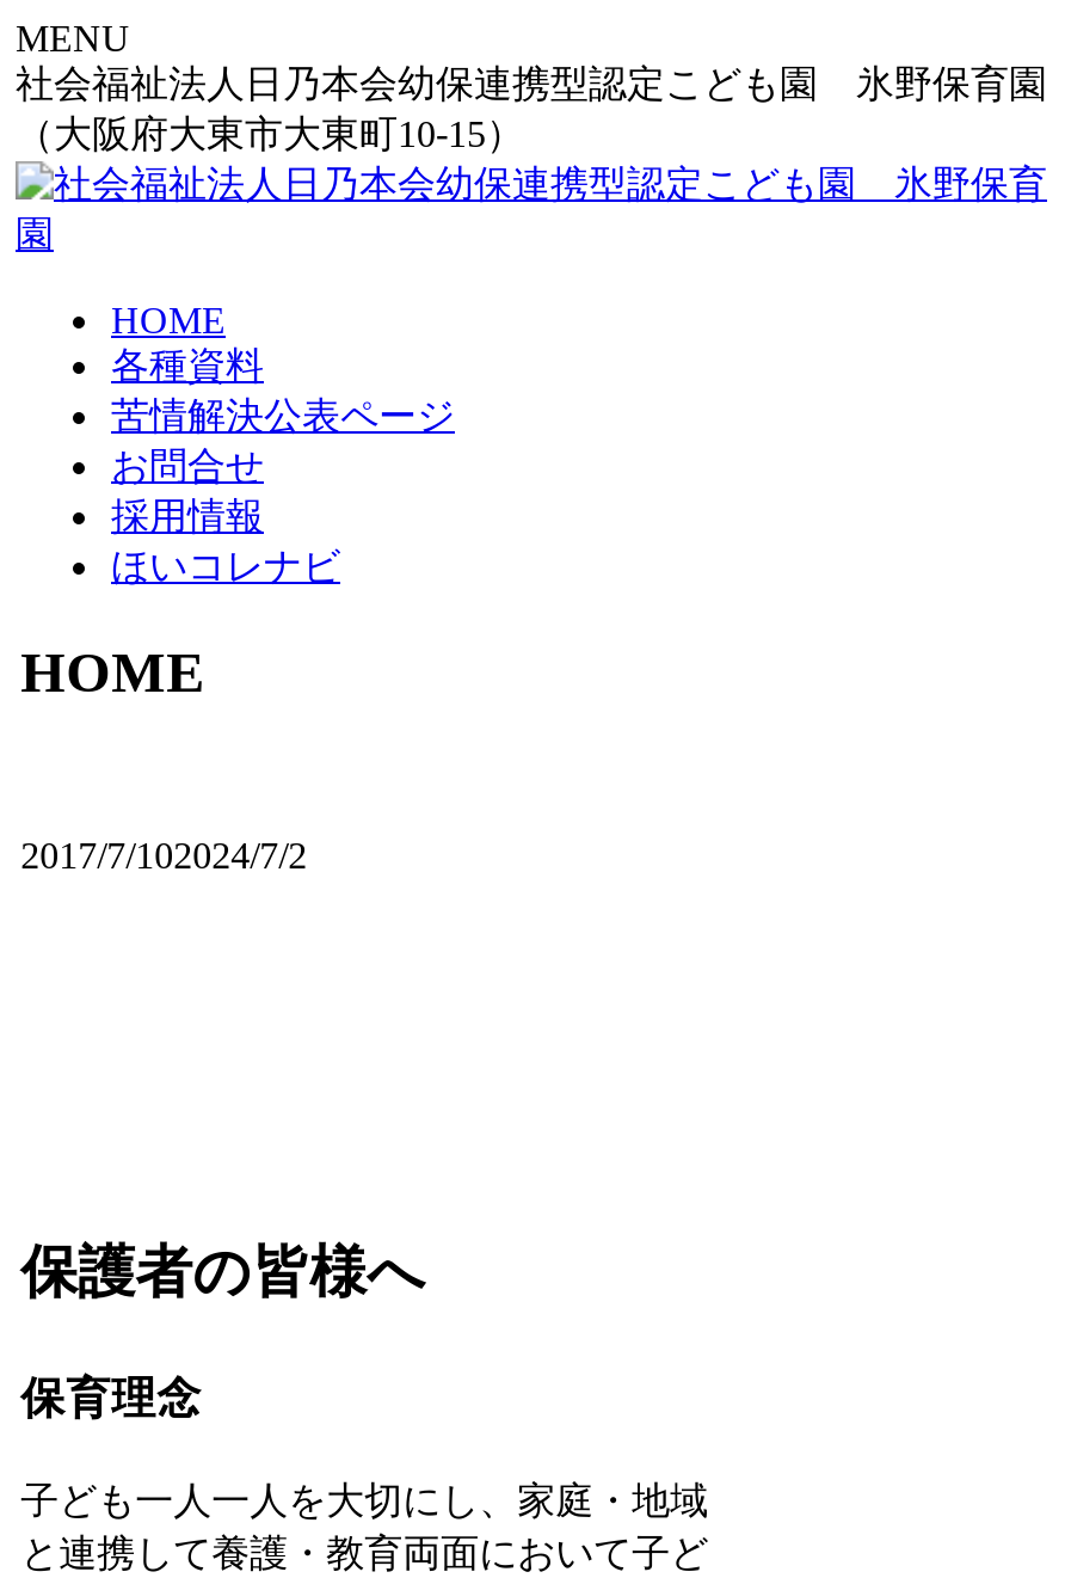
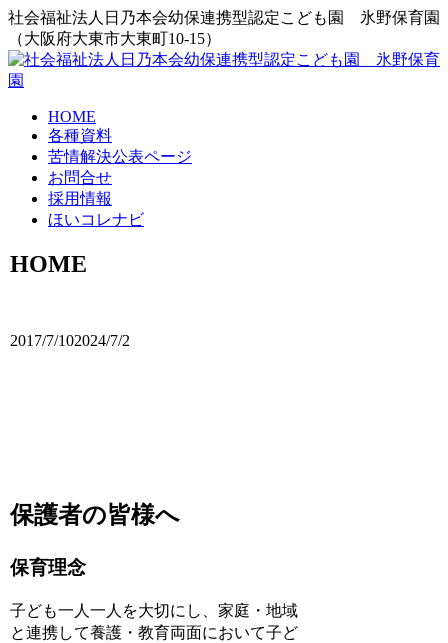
[16,18,130,59] MENU -> none

